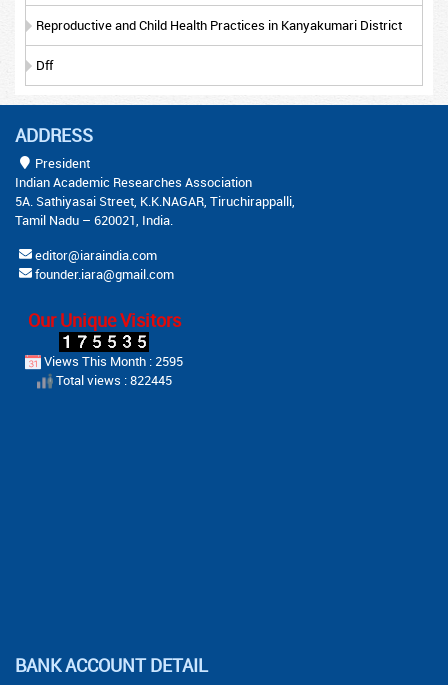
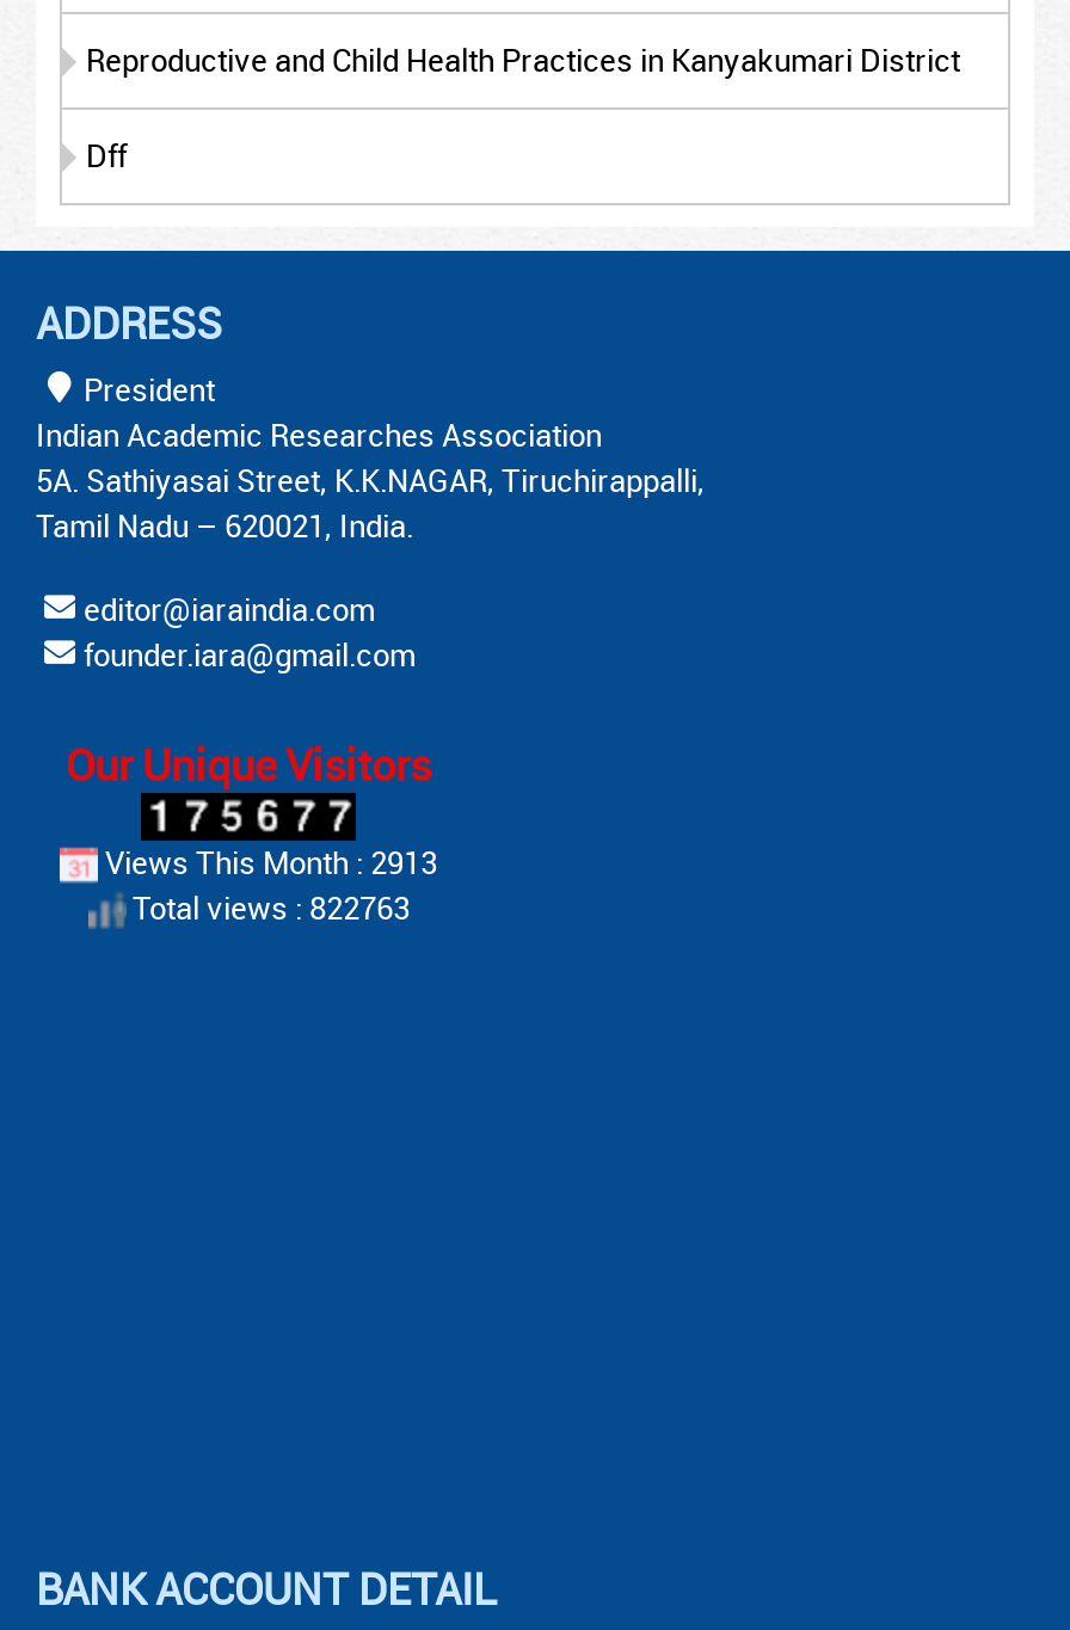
[41,352,183,370] Views This Month : 2595 -> [98,840,437,883] Views This Month : 2913
[52,371,171,389] Total views : 822445 -> [125,885,410,928] Total views : 822763

